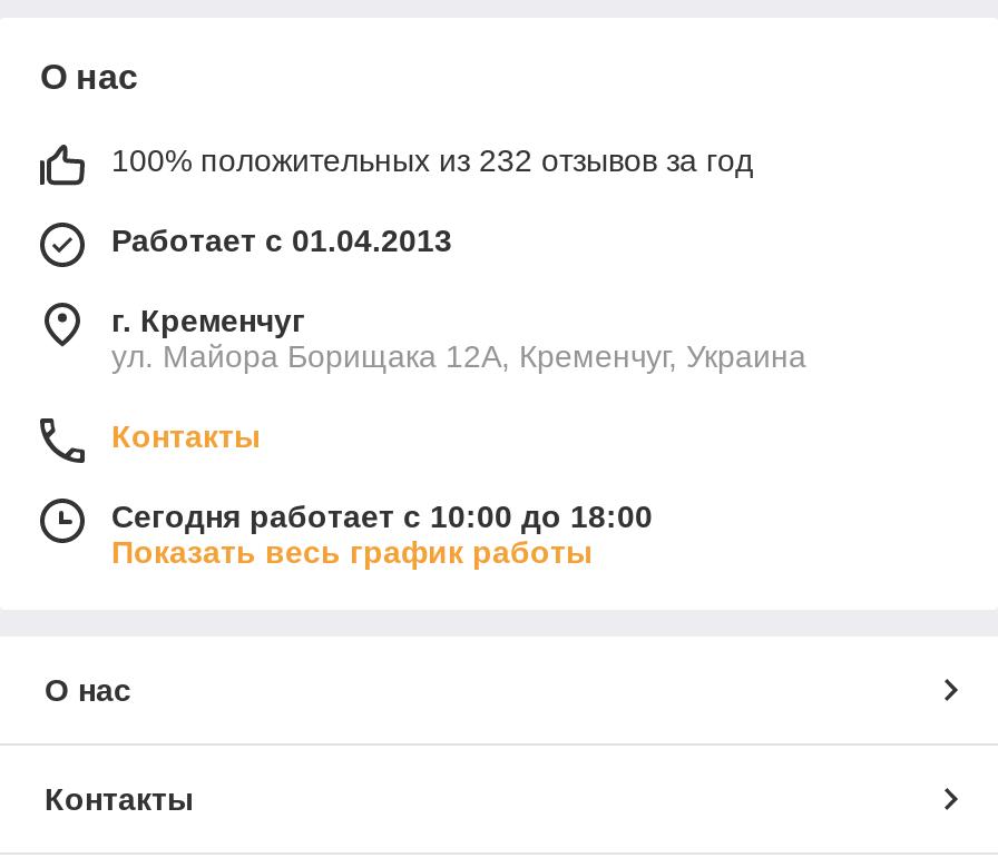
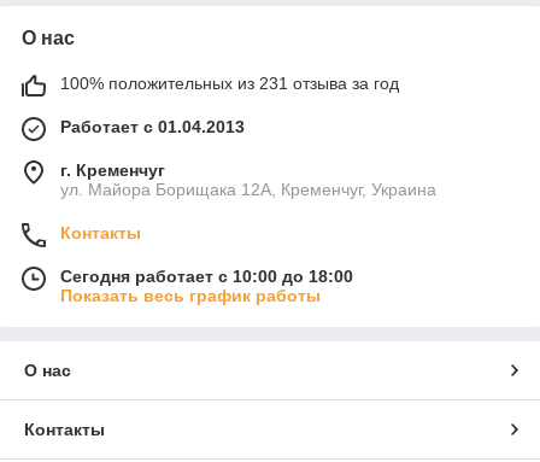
[111,142,753,178] 100% положительных из 232 отзывов за год -> [60,73,399,93] 100% положительных из 231 отзыва за год

